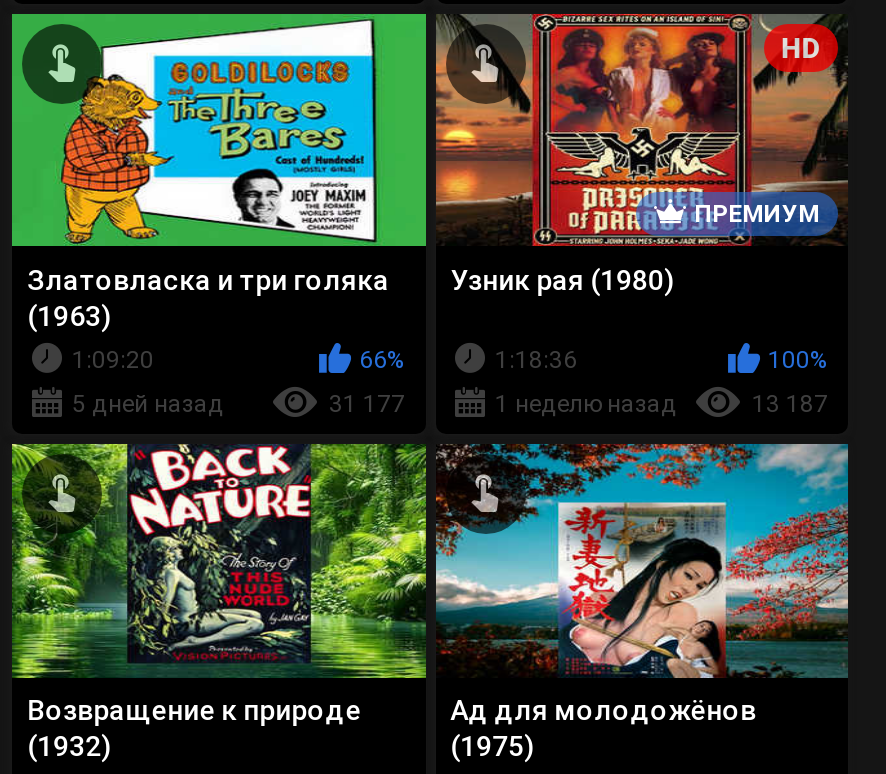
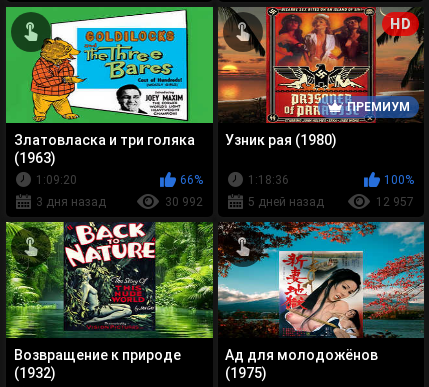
[72,390,224,418] 5 дней назад -> [36,195,106,209] 3 дня назад
[329,390,405,418] 31 177 -> [164,195,202,209] 30 992
[495,390,677,418] 1 неделю назад -> [247,195,323,209] 5 дней назад
[752,390,828,418] 13 187 -> [376,195,414,209] 12 957

